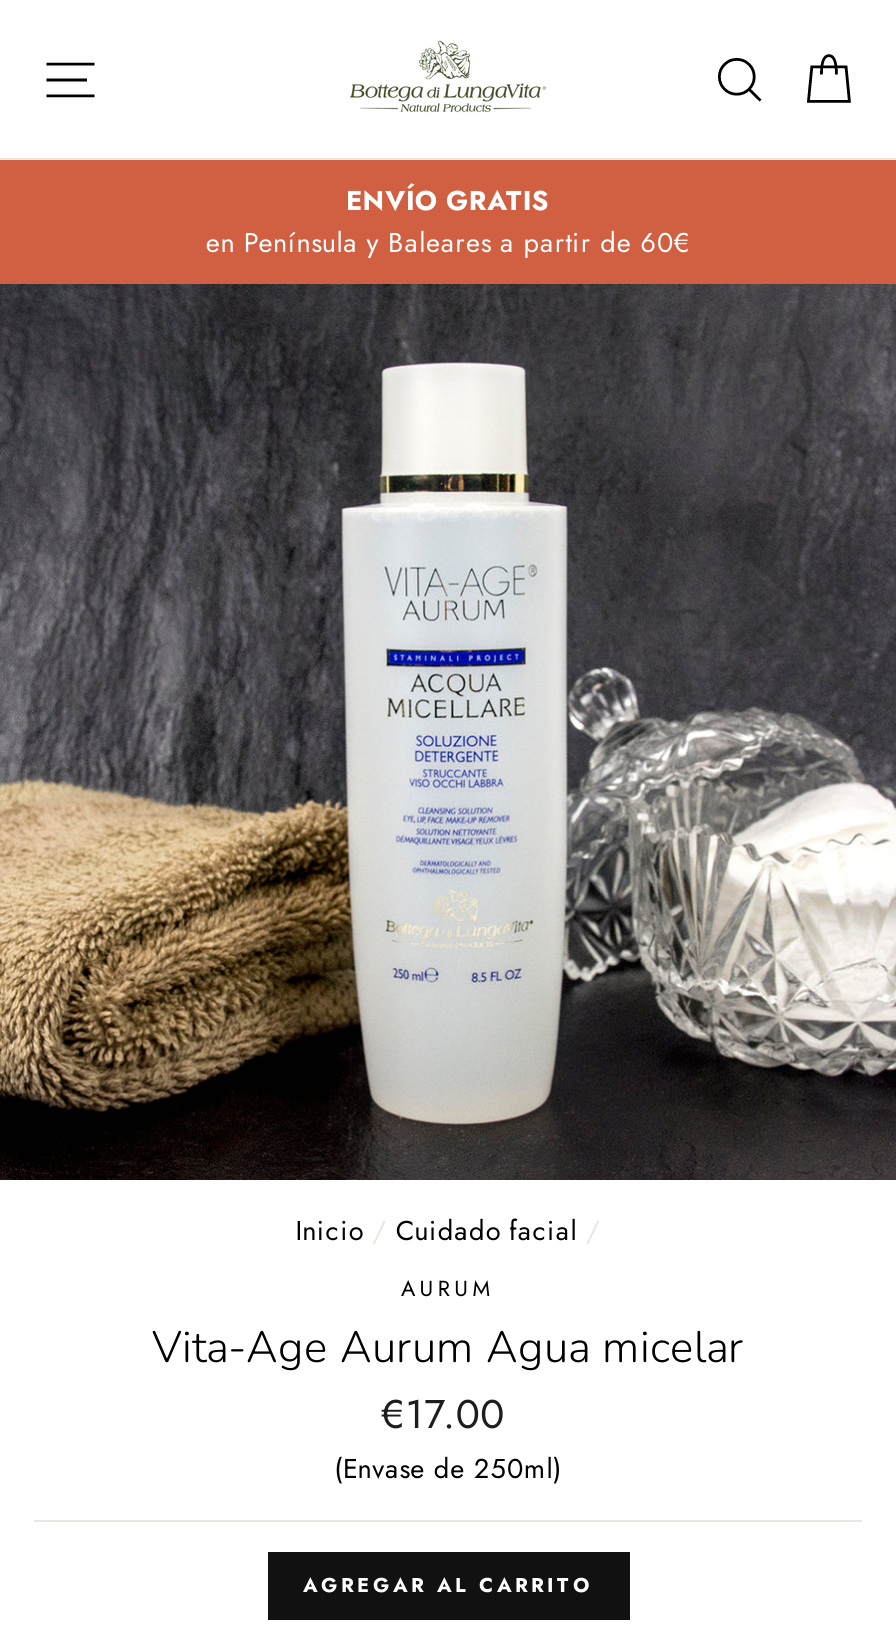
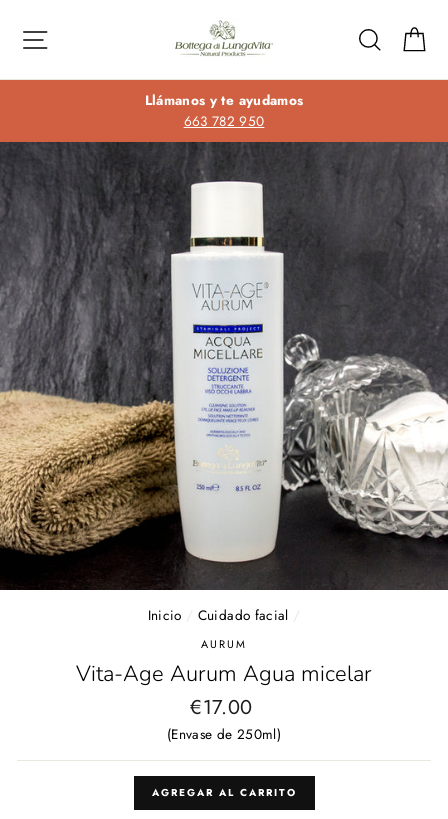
[206,180,690,262] ENVÍO GRATIS | en Península y Baleares a partir de 60€ -> [145,90,303,131] Llámanos y te ayudamos | 663 782 950

